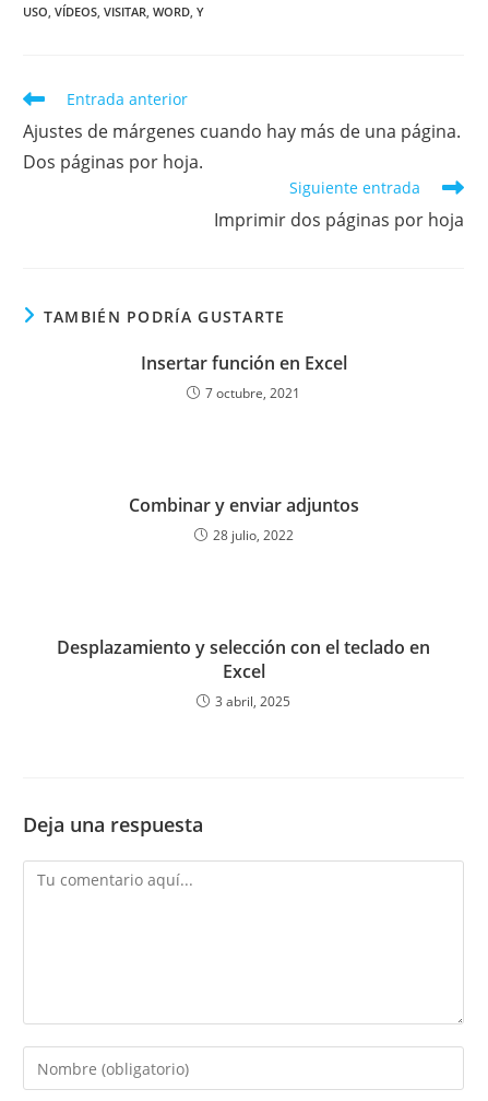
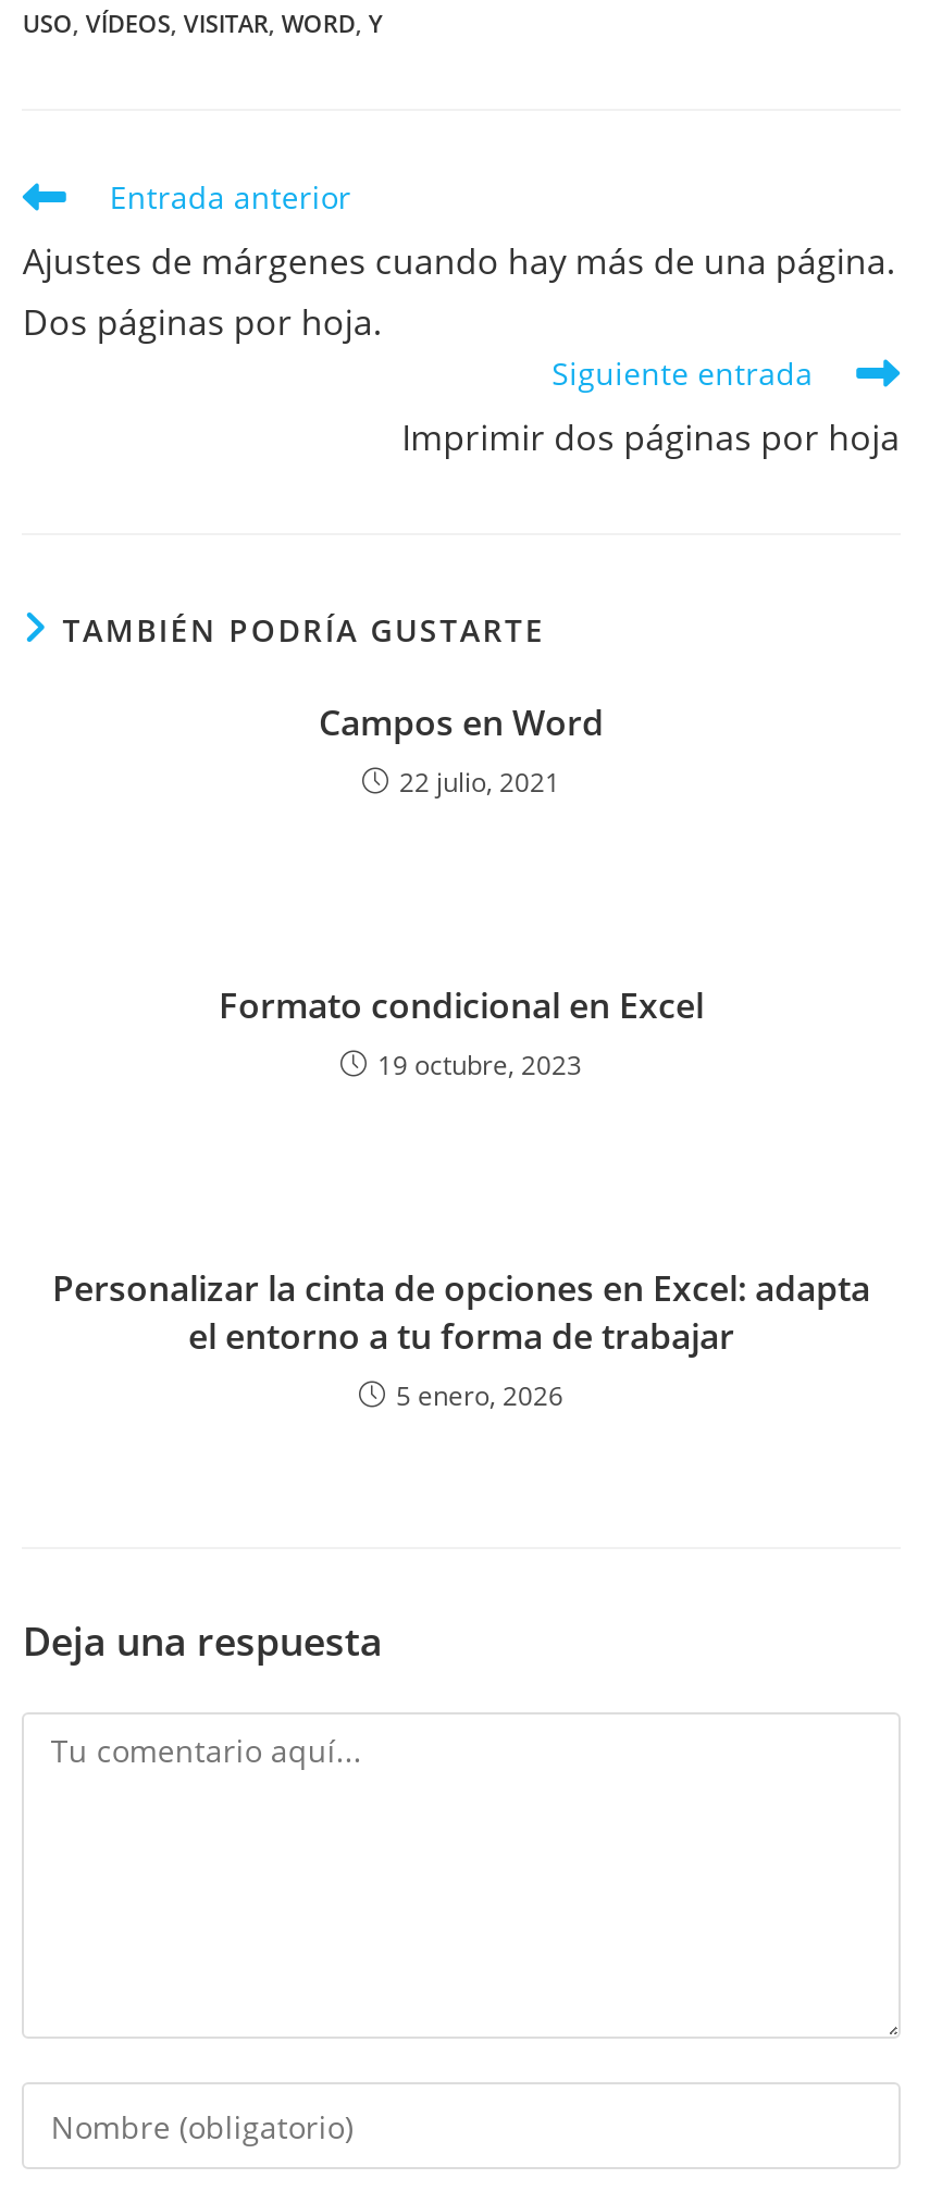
[140,351,347,403] Insertar función en Excel | 7 octubre, 2021 -> [319,699,604,802] Campos en Word | 22 julio, 2021
[128,494,359,545] Combinar y enviar adjuntos | 28 julio, 2022 -> [219,982,704,1084] Formato condicional en Excel | 19 octubre, 2023
[57,636,430,711] Desplazamiento y selección con el teclado en | Excel | 3 abril, 2025 -> [52,1265,870,1415] Personalizar la cinta de opciones en Excel: adapta | el entorno a tu forma de trabajar | 5 enero, 2026

